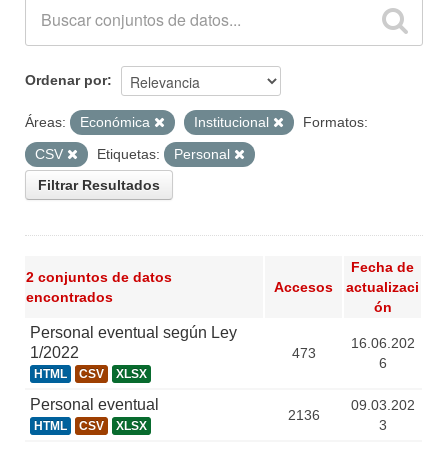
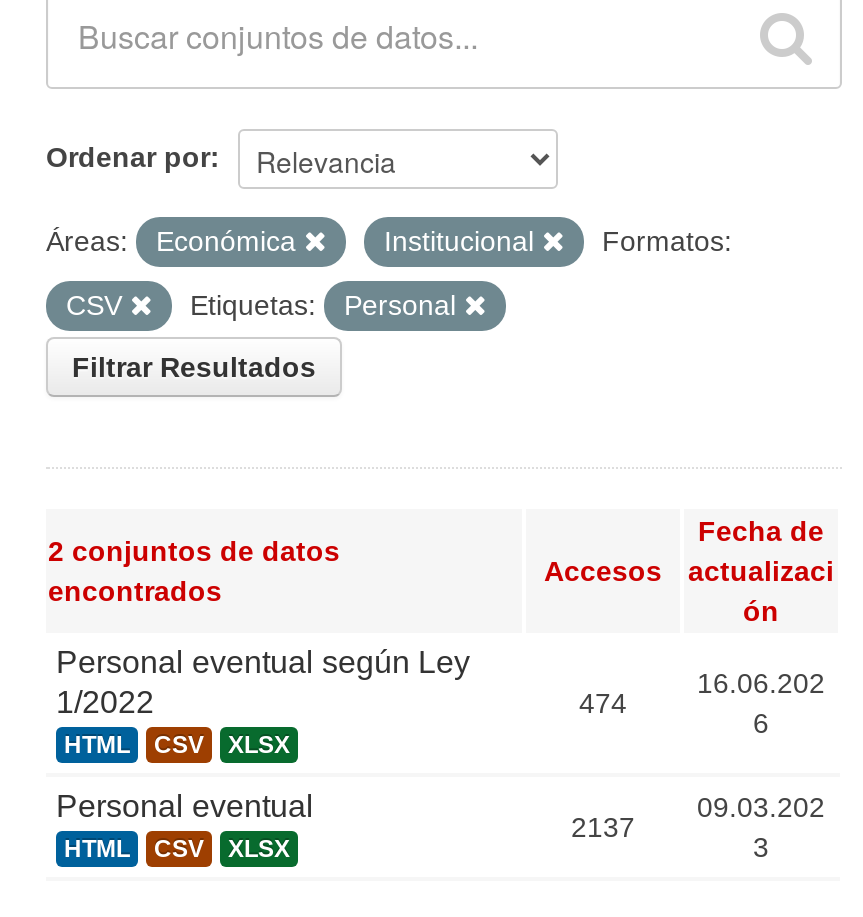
[291,345,315,361] 473 -> [579,687,627,719] 474
[287,407,319,423] 2136 -> [571,811,635,843] 2137

